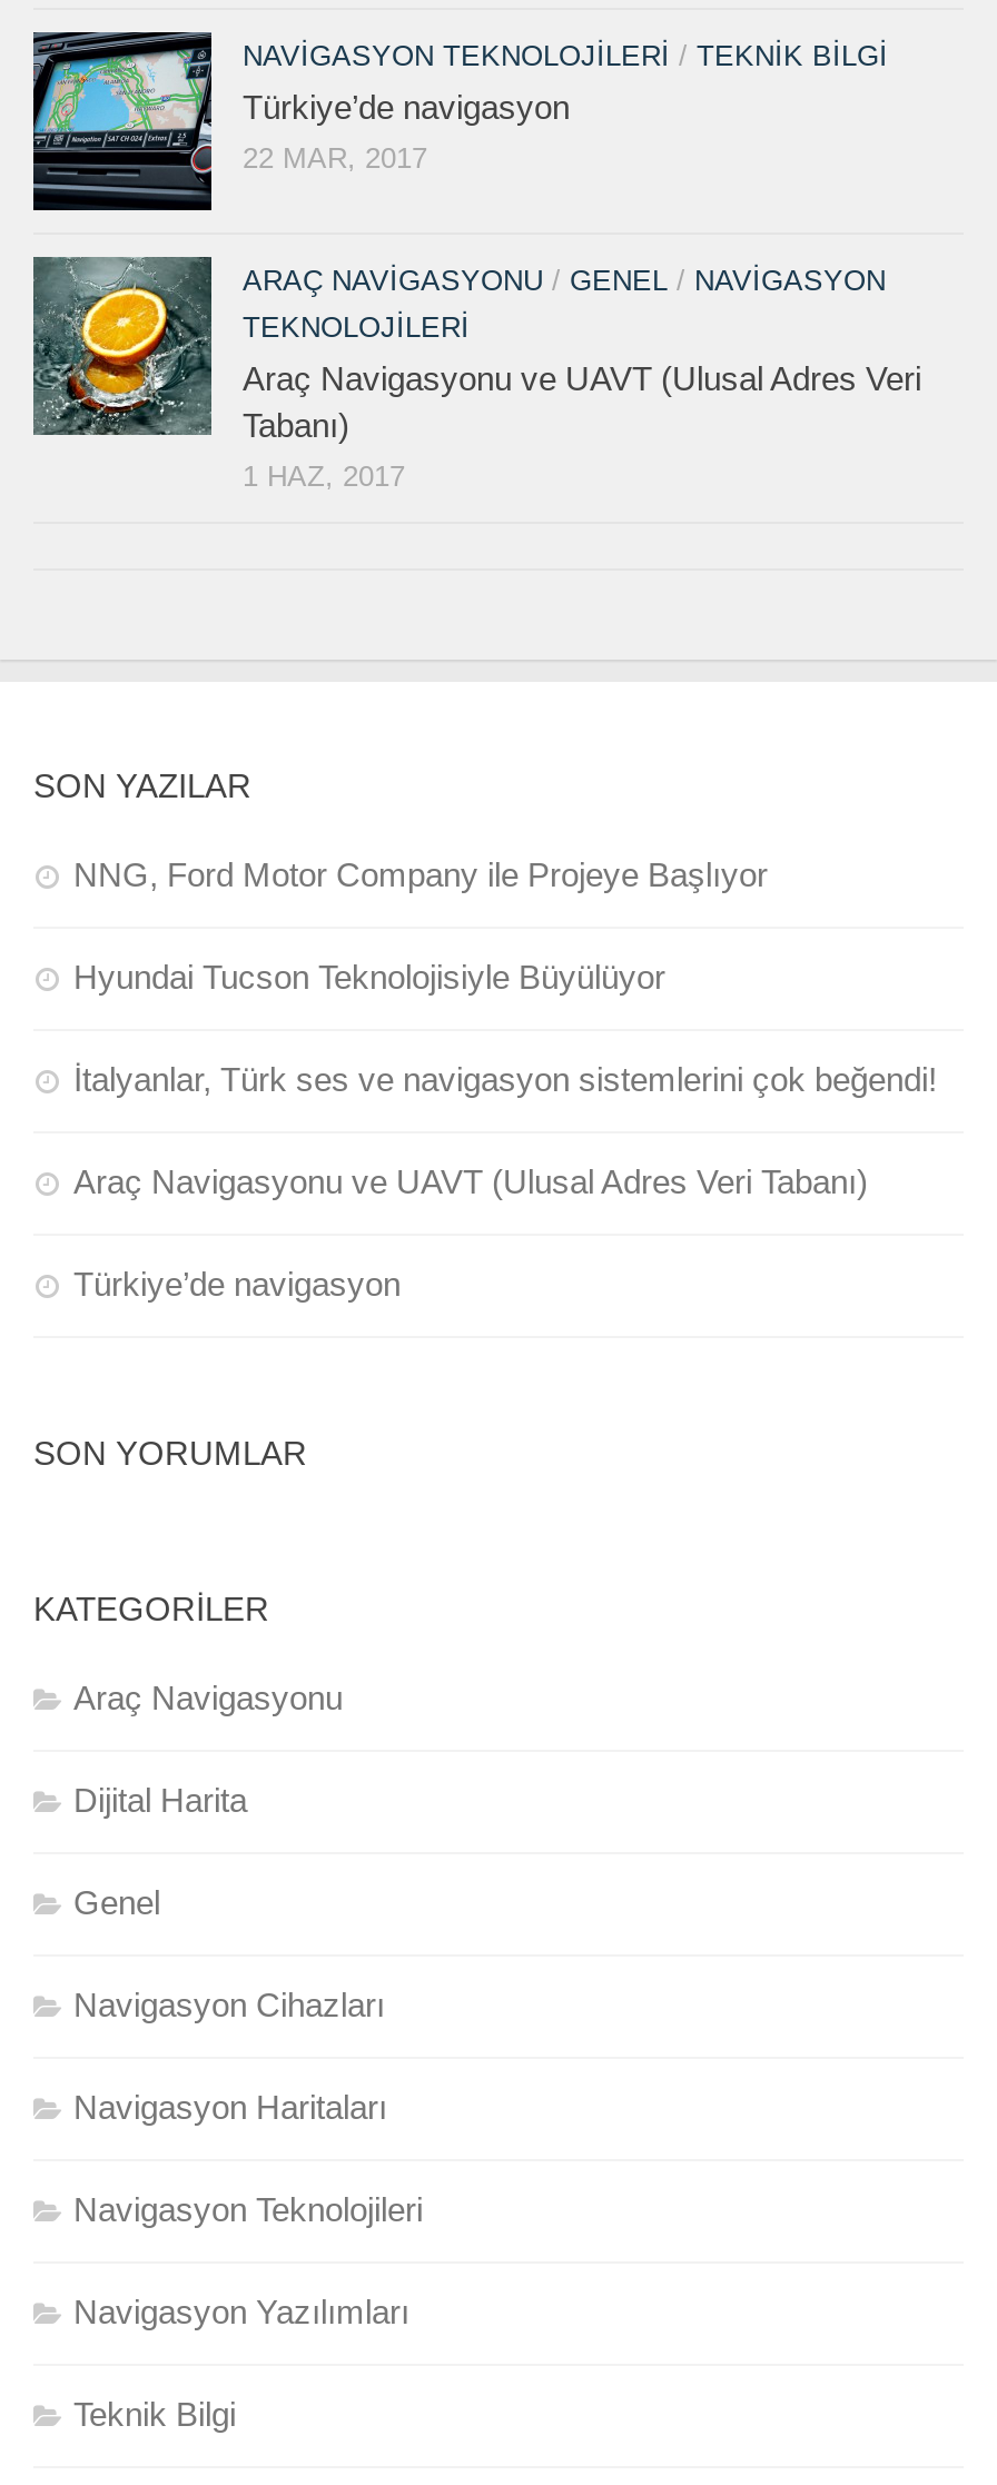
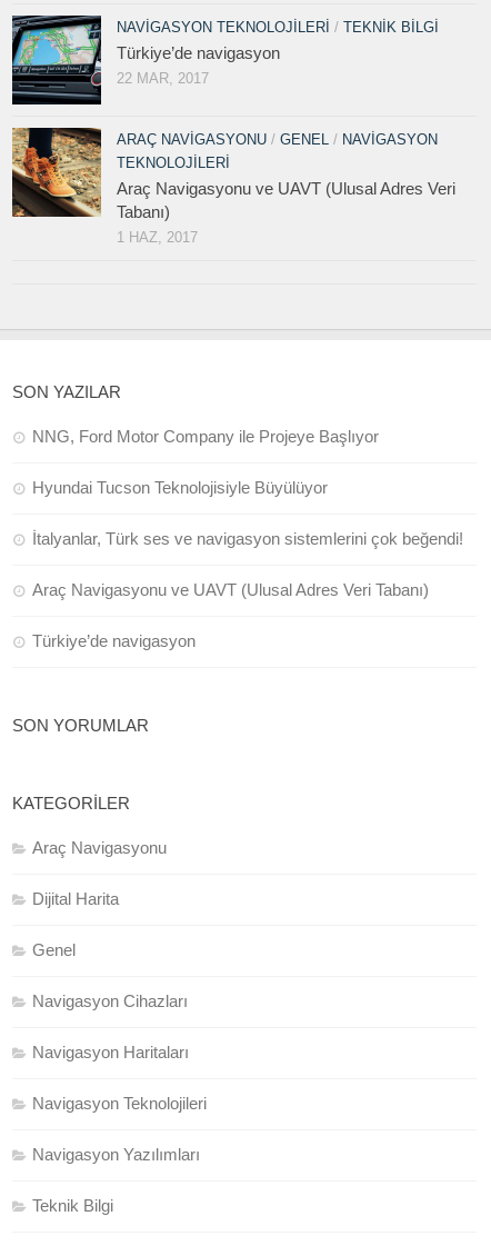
[31,255,214,437] [image] -> [11,127,102,218] [image]

